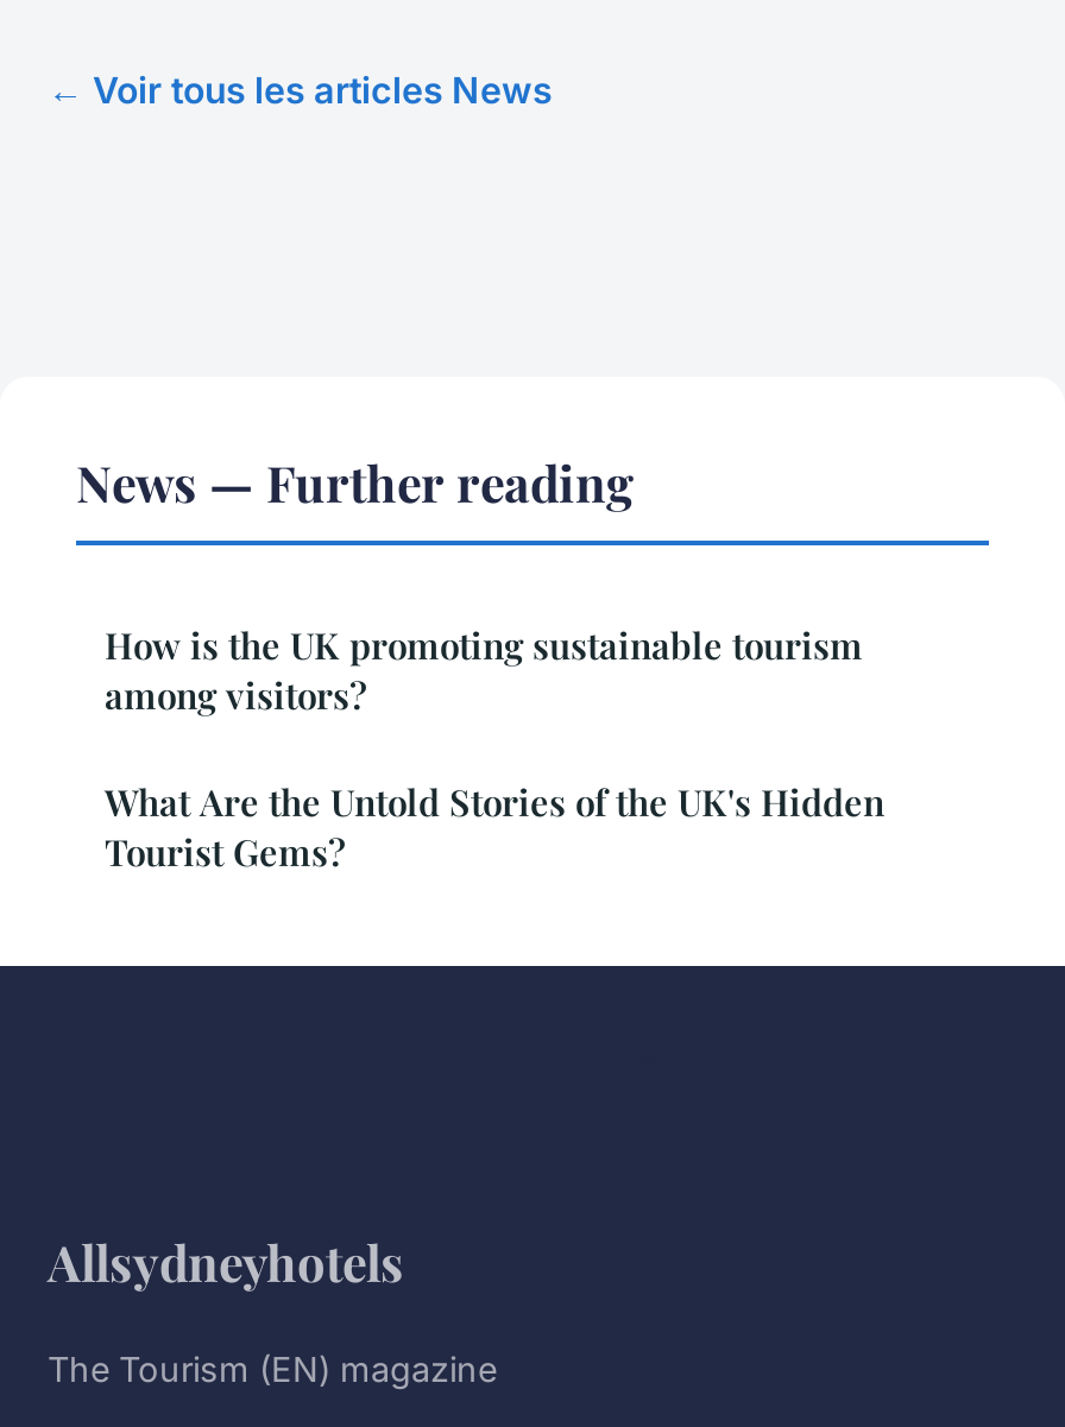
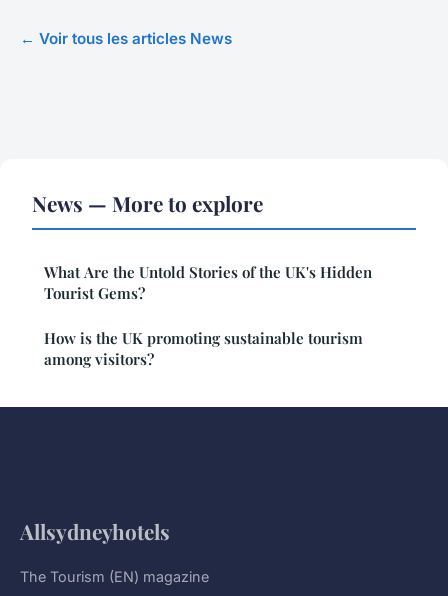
[76,449,635,515] News — Further reading -> [32,189,263,217] News — More to explore
moved [105,622,863,720] -> [44,328,363,369]: How is the UK promoting sustainable tourism | among visitors?
moved [105,779,884,877] -> [44,262,372,303]: What Are the Untold Stories of the UK's Hidden | Tourist Gems?

